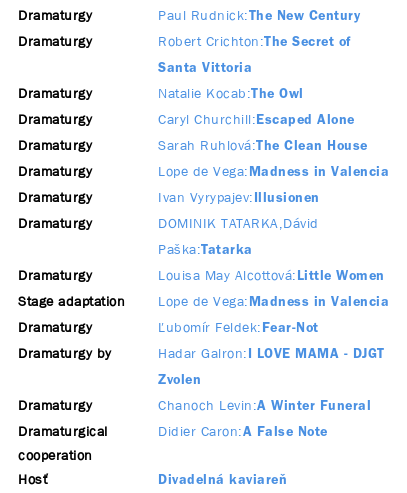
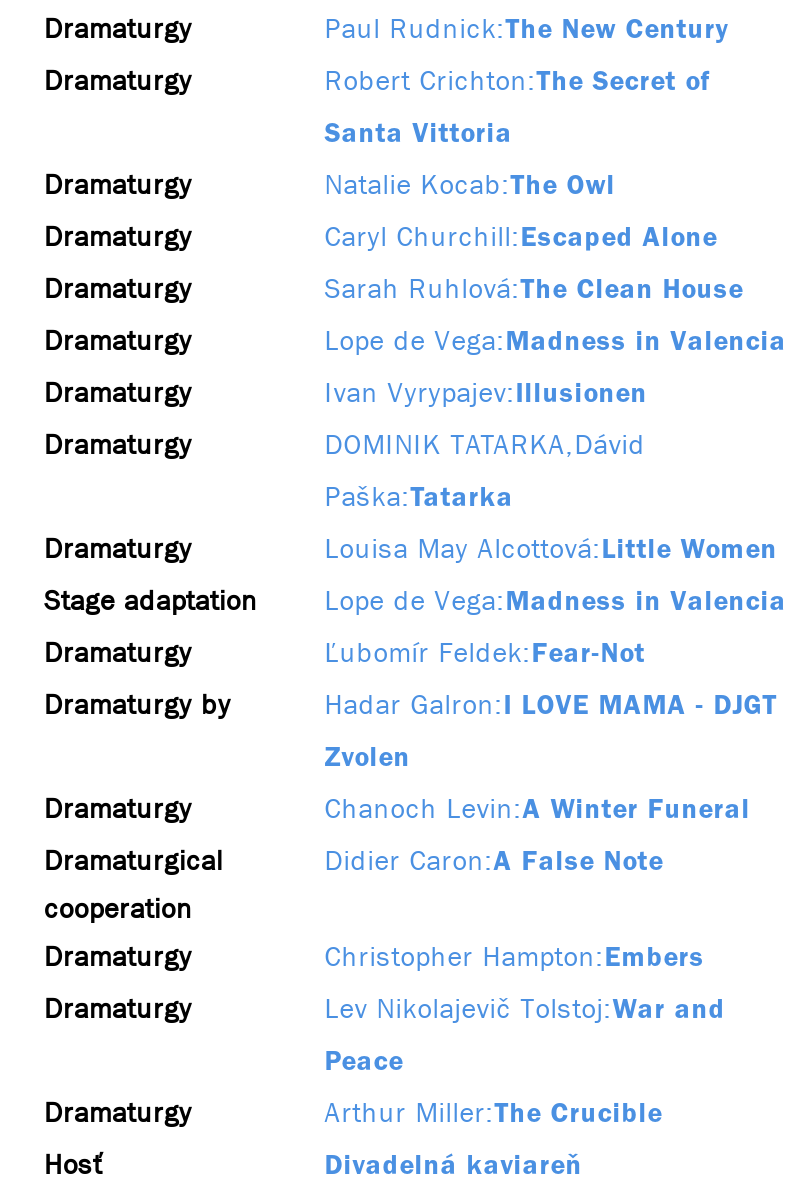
none -> [44,938,726,1130] Dramaturgy | Christopher Hampton Embers | Dramaturgy | Lev Nikolajevič Tolstoj War and | Peace | Dramaturgy | Arthur Miller The Crucible

